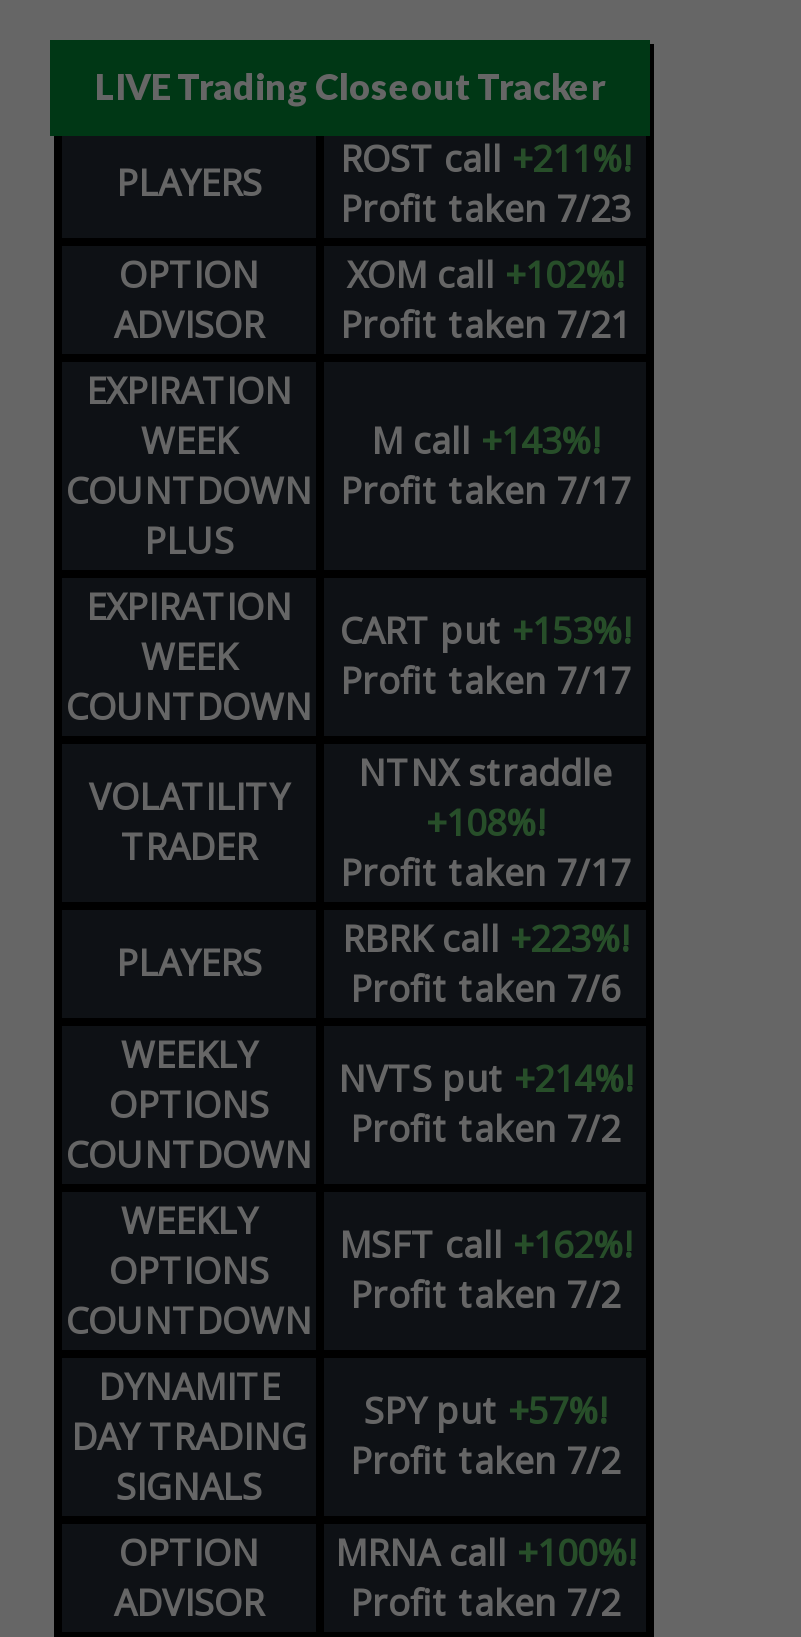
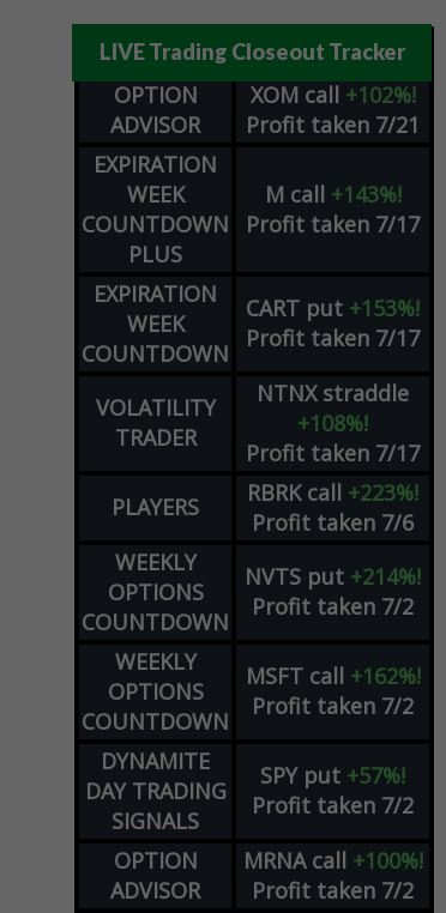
[116,135,630,233] PLAYERS | ROST call +211%! | Profit taken 7/23 -> none

